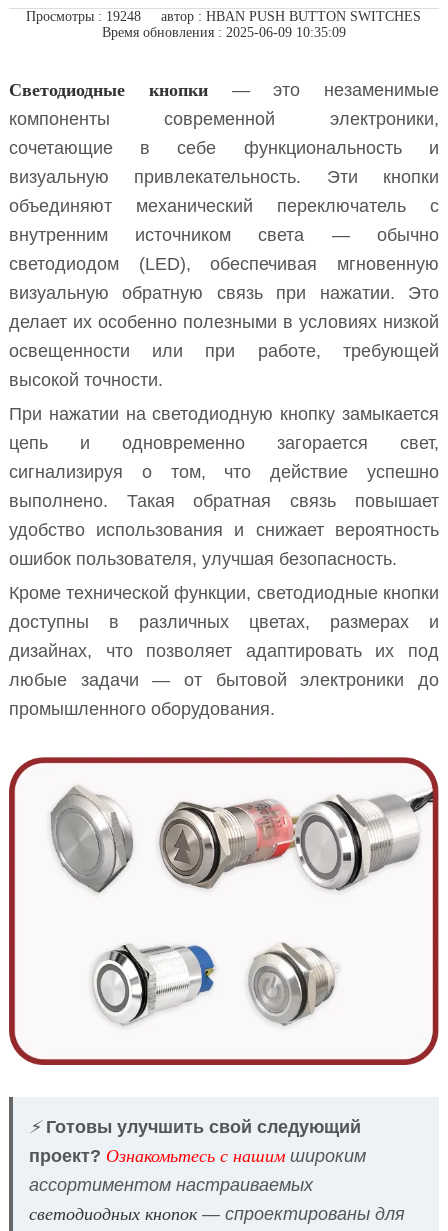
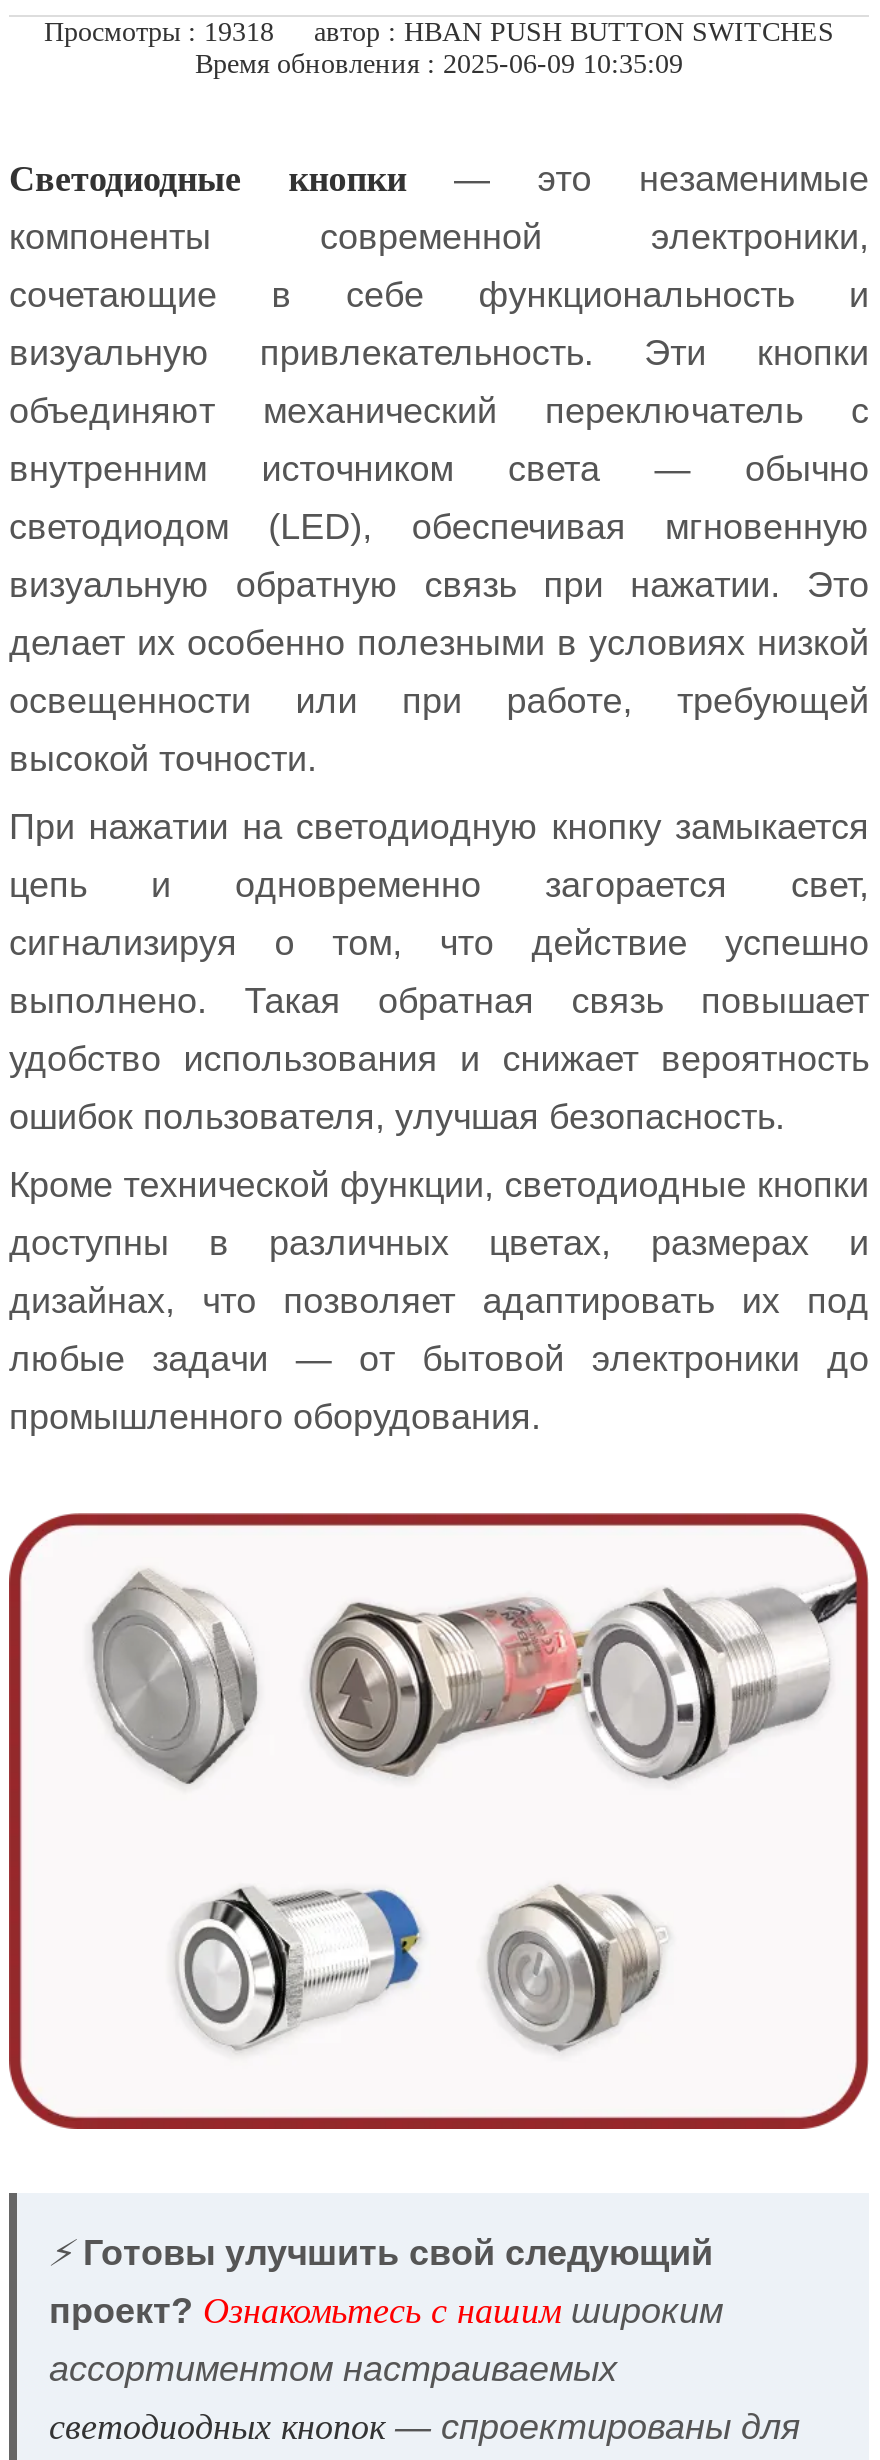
[26,8,421,23] Просмотры : 19248 автор : HBAN PUSH BUTTON SWITCHES -> [44,16,834,46] Просмотры : 19318 автор : HBAN PUSH BUTTON SWITCHES

